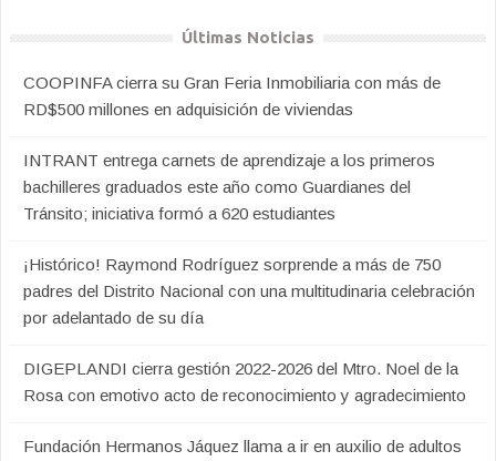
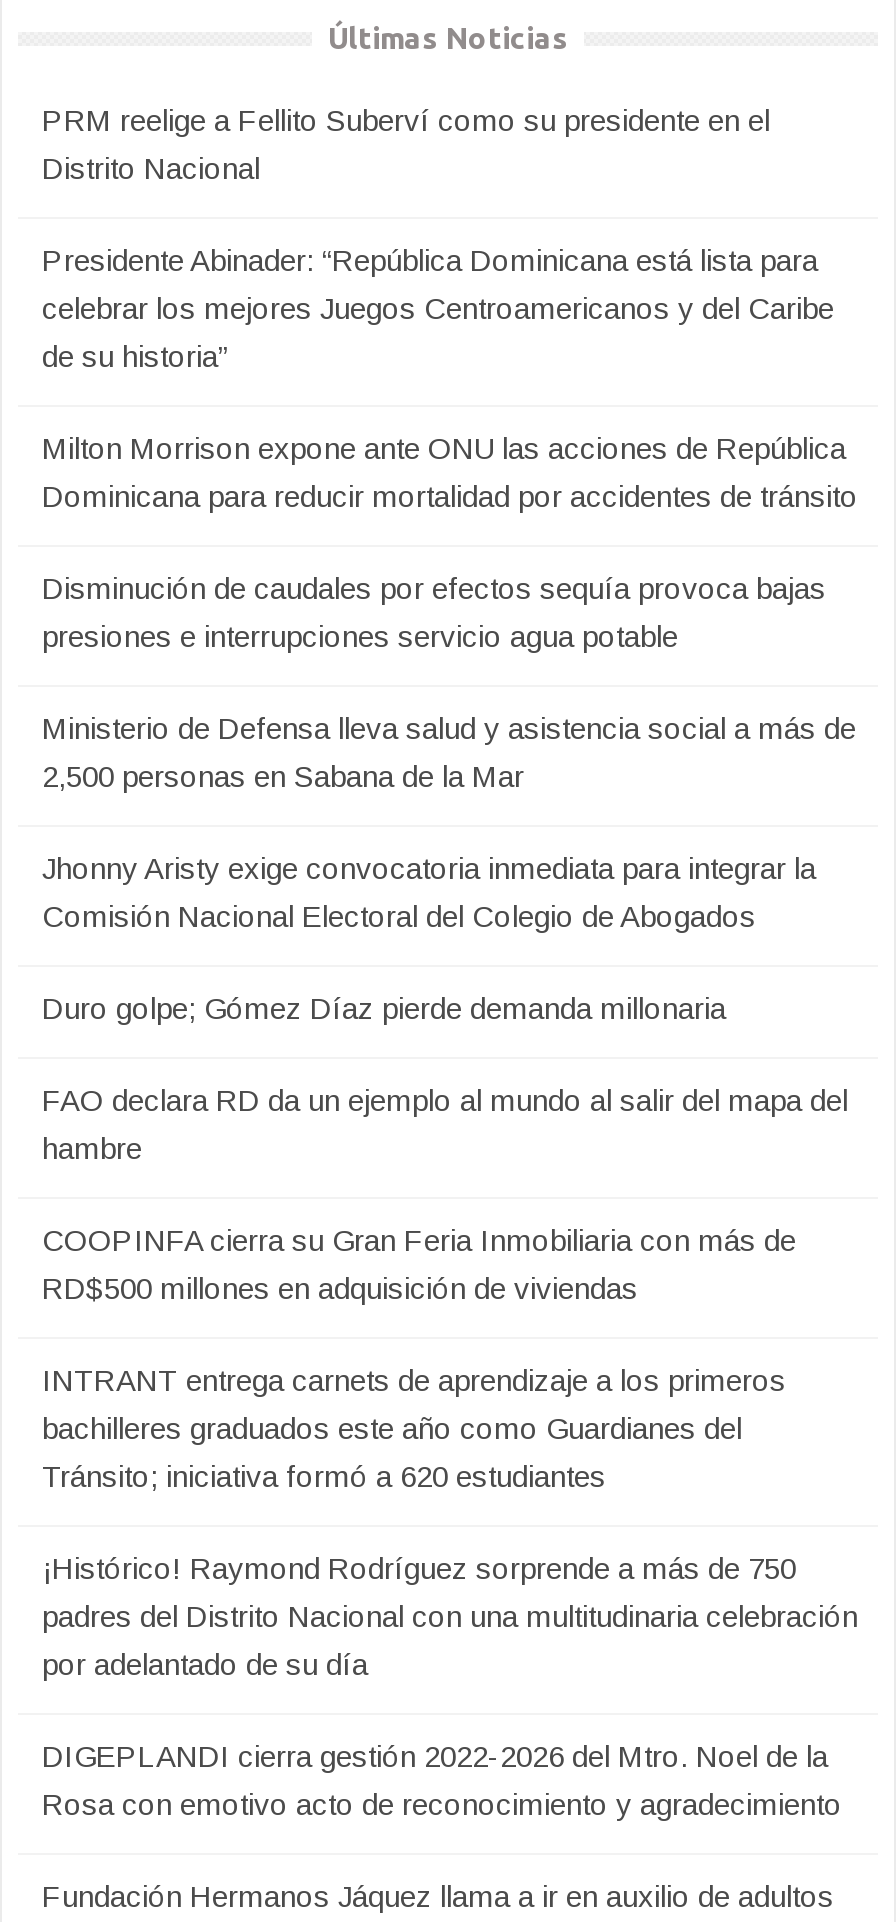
none -> [42,102,858,1164] PRM reelige a Fellito Suberví como su presidente en el | Distrito Nacional | Presidente Abinader: “República Dominicana está lista para | celebrar los mejores Juegos Centroamericanos y del Caribe | de su historia” | Milton Morrison expone ante ONU las acciones de República | Dominicana para reducir mortalidad por accidentes de tránsito | Disminución de caudales por efectos sequía provoca bajas | presiones e interrupciones servicio agua potable | Ministerio de Defensa lleva salud y asistencia social a más de | 2,500 personas en Sabana de la Mar | Jhonny Aristy exige convocatoria inmediata para integrar la | Comisión Nacional Electoral del Colegio de Abogados | Duro golpe; Gómez Díaz pierde demanda millonaria | FAO declara RD da un ejemplo al mundo al salir del mapa del | hambre

